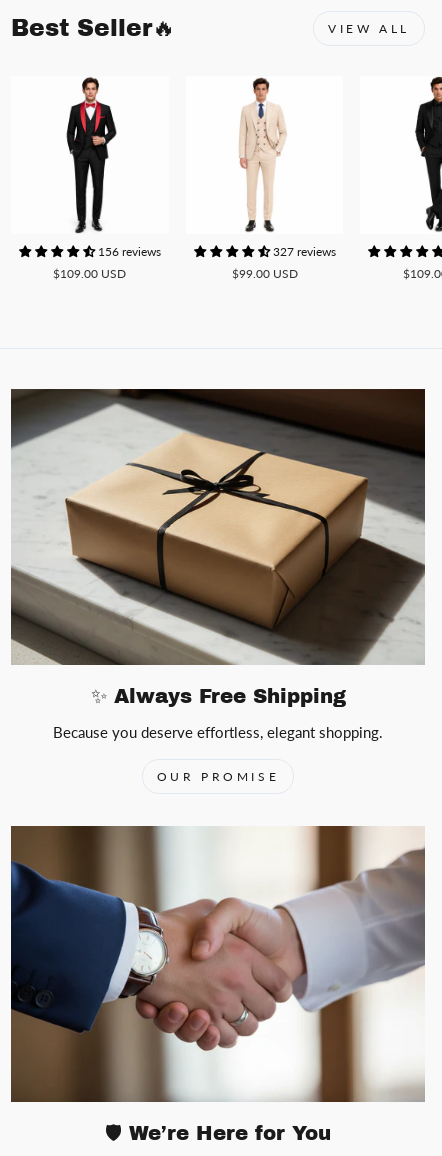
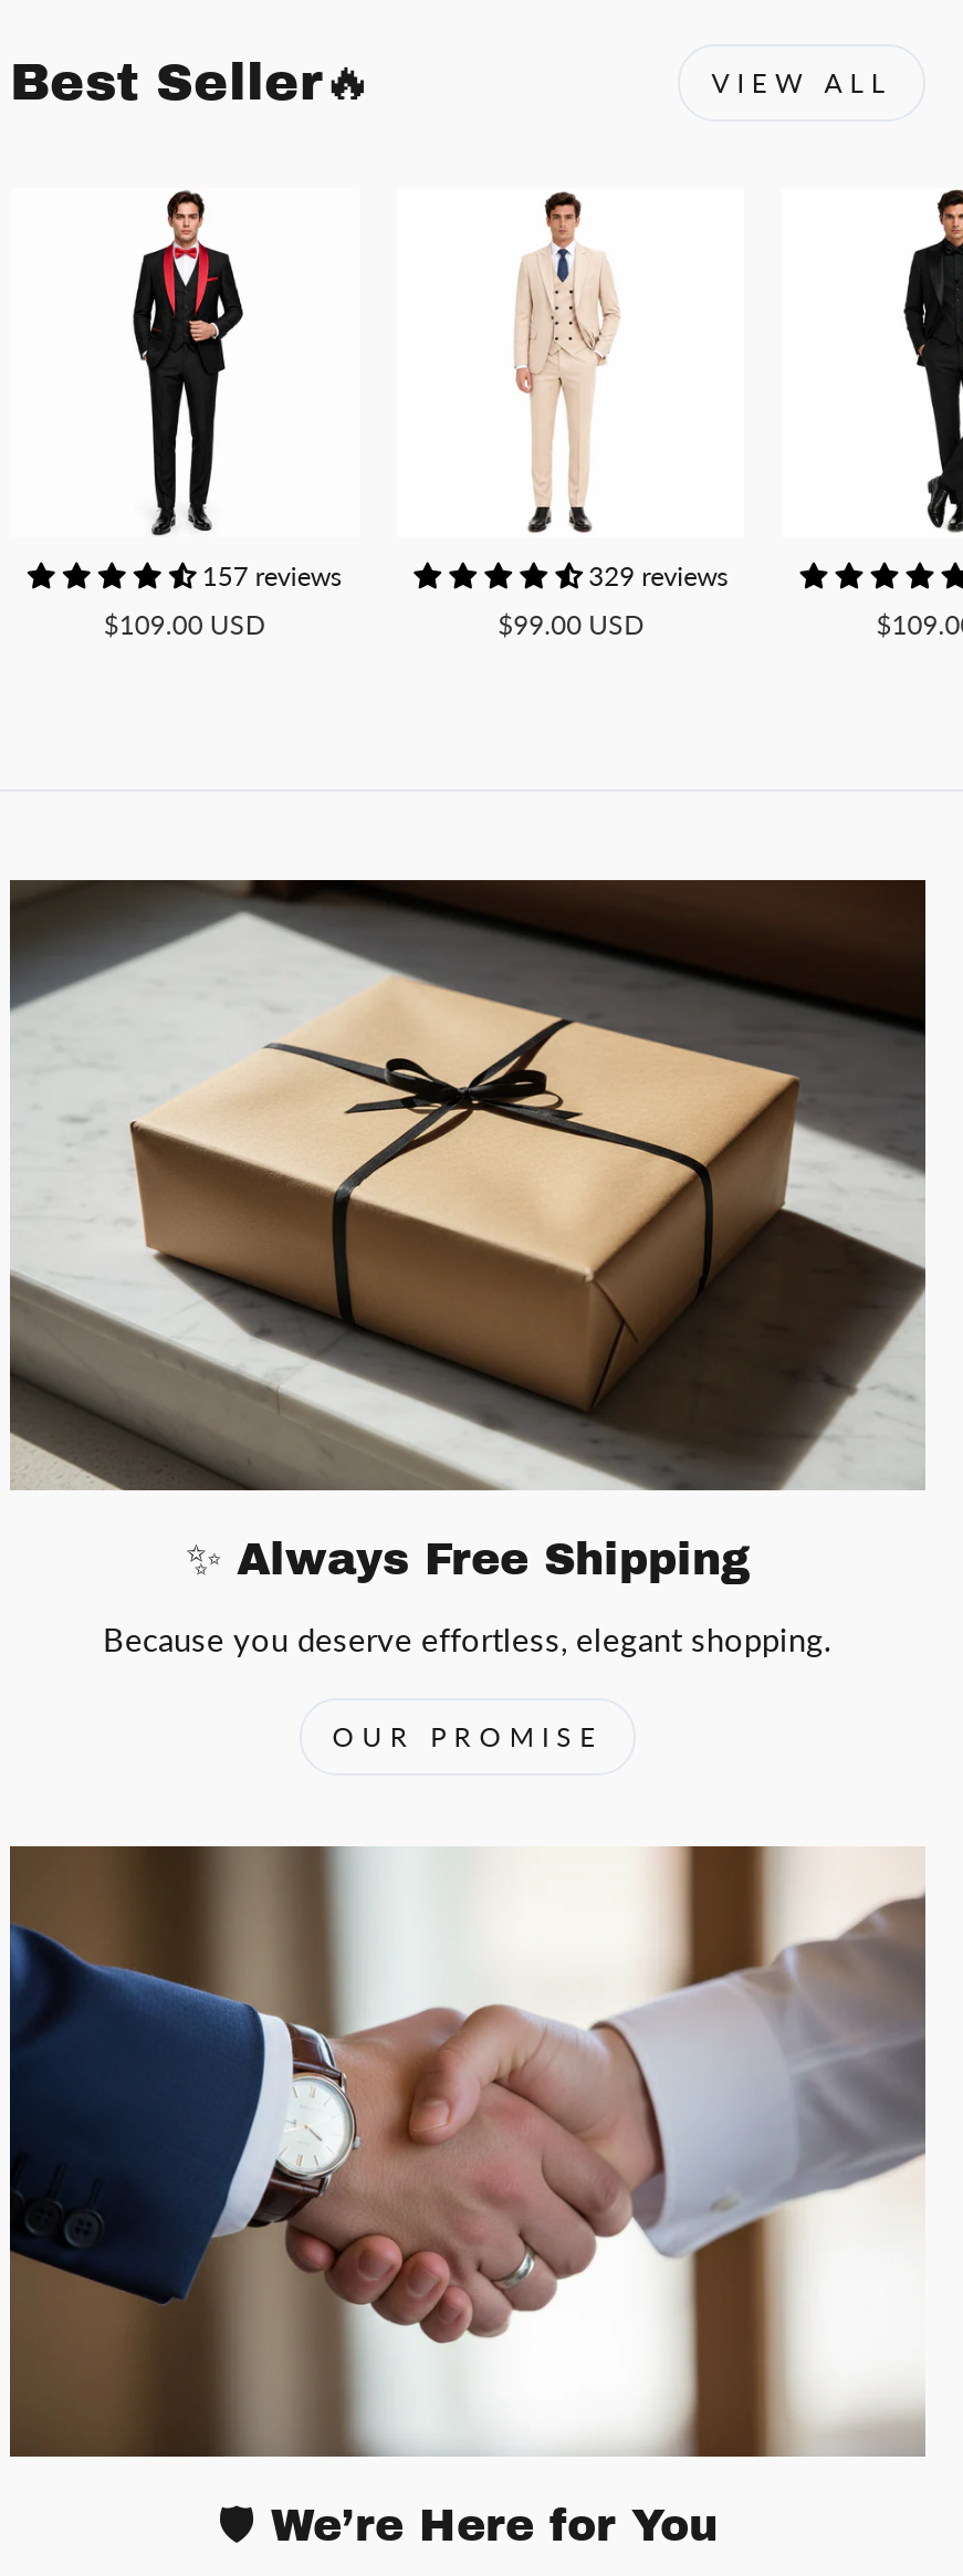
[98,244,161,259] 156 reviews -> [202,559,341,593] 157 reviews
[273,244,336,259] 327 reviews -> [588,559,728,593] 329 reviews

